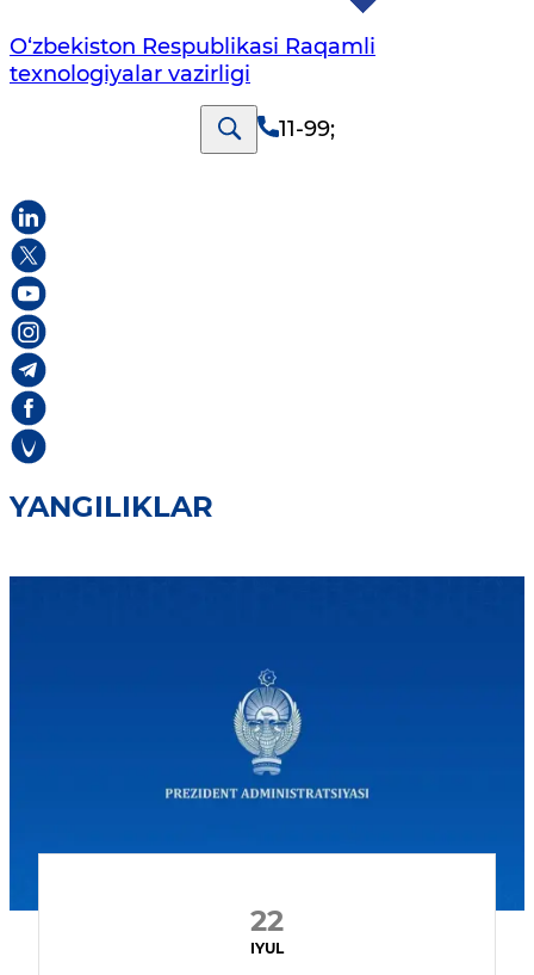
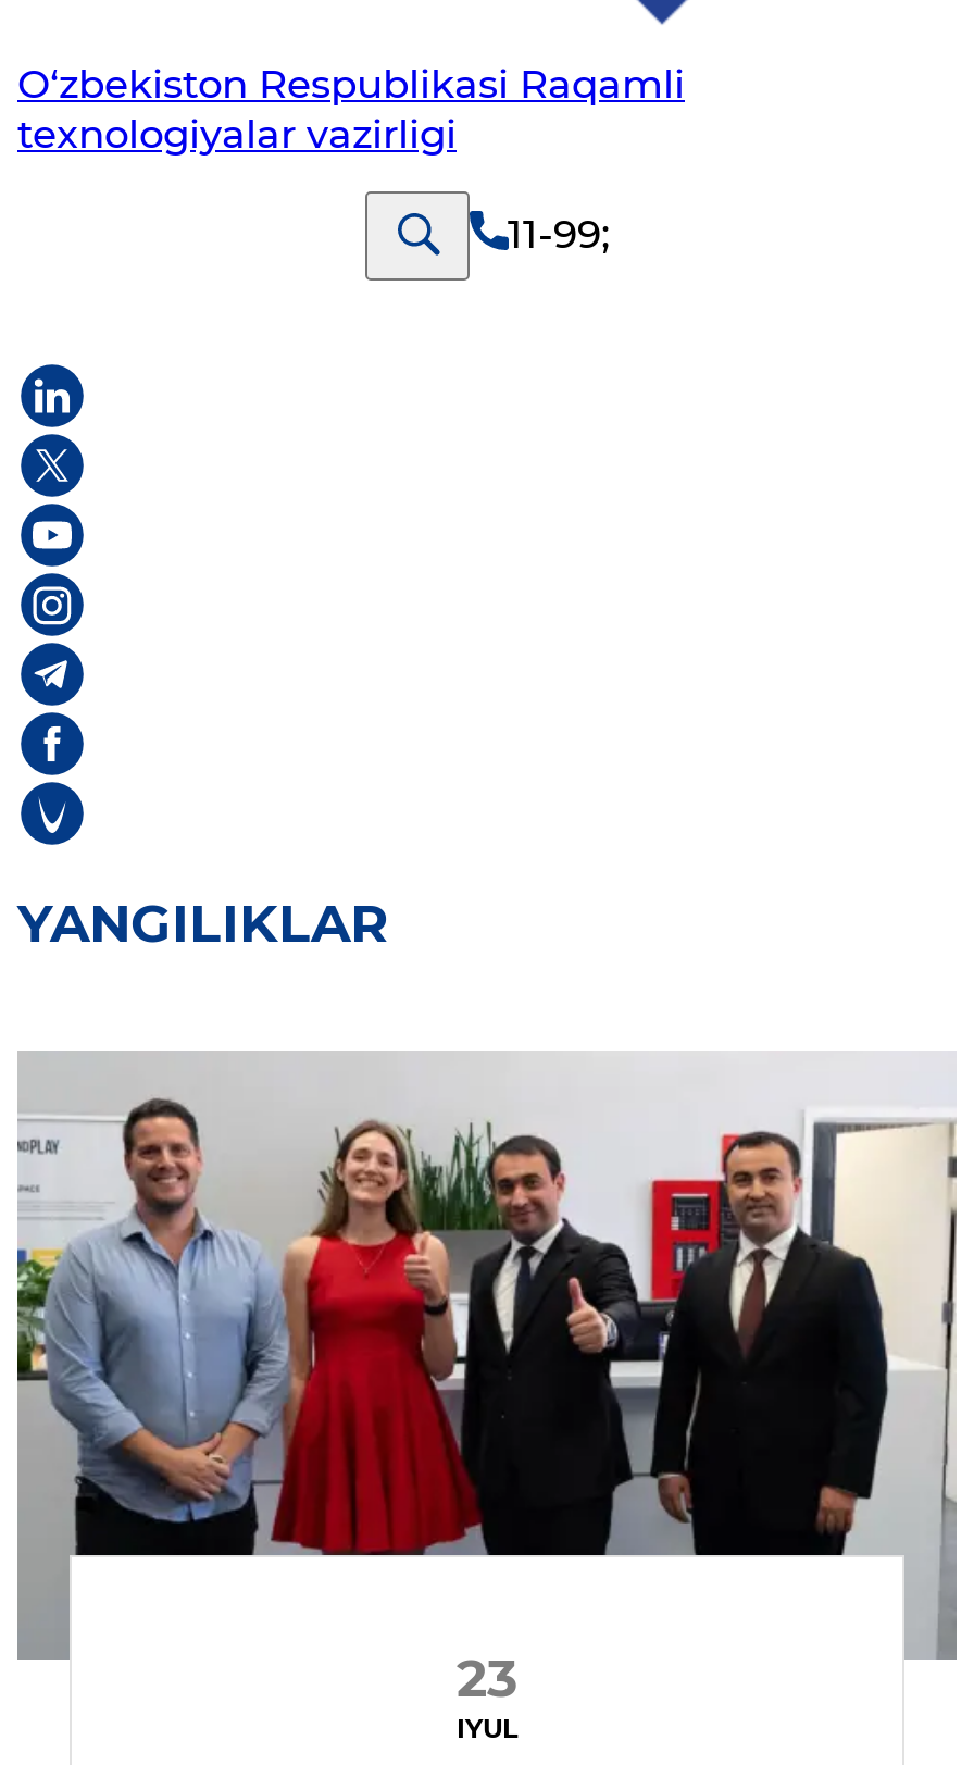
[8,575,526,938] [image] | 22 -> [15,1051,959,1709] [image] | 23

